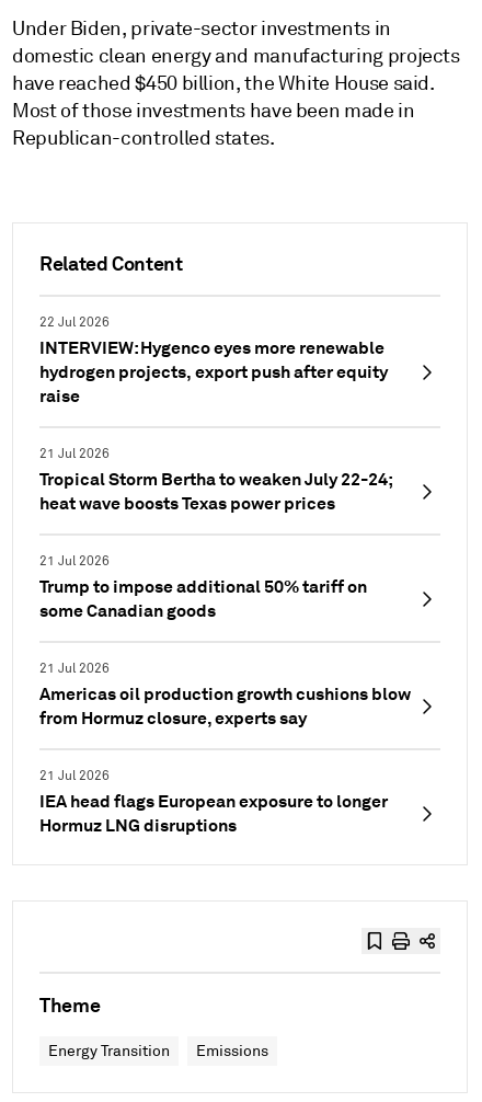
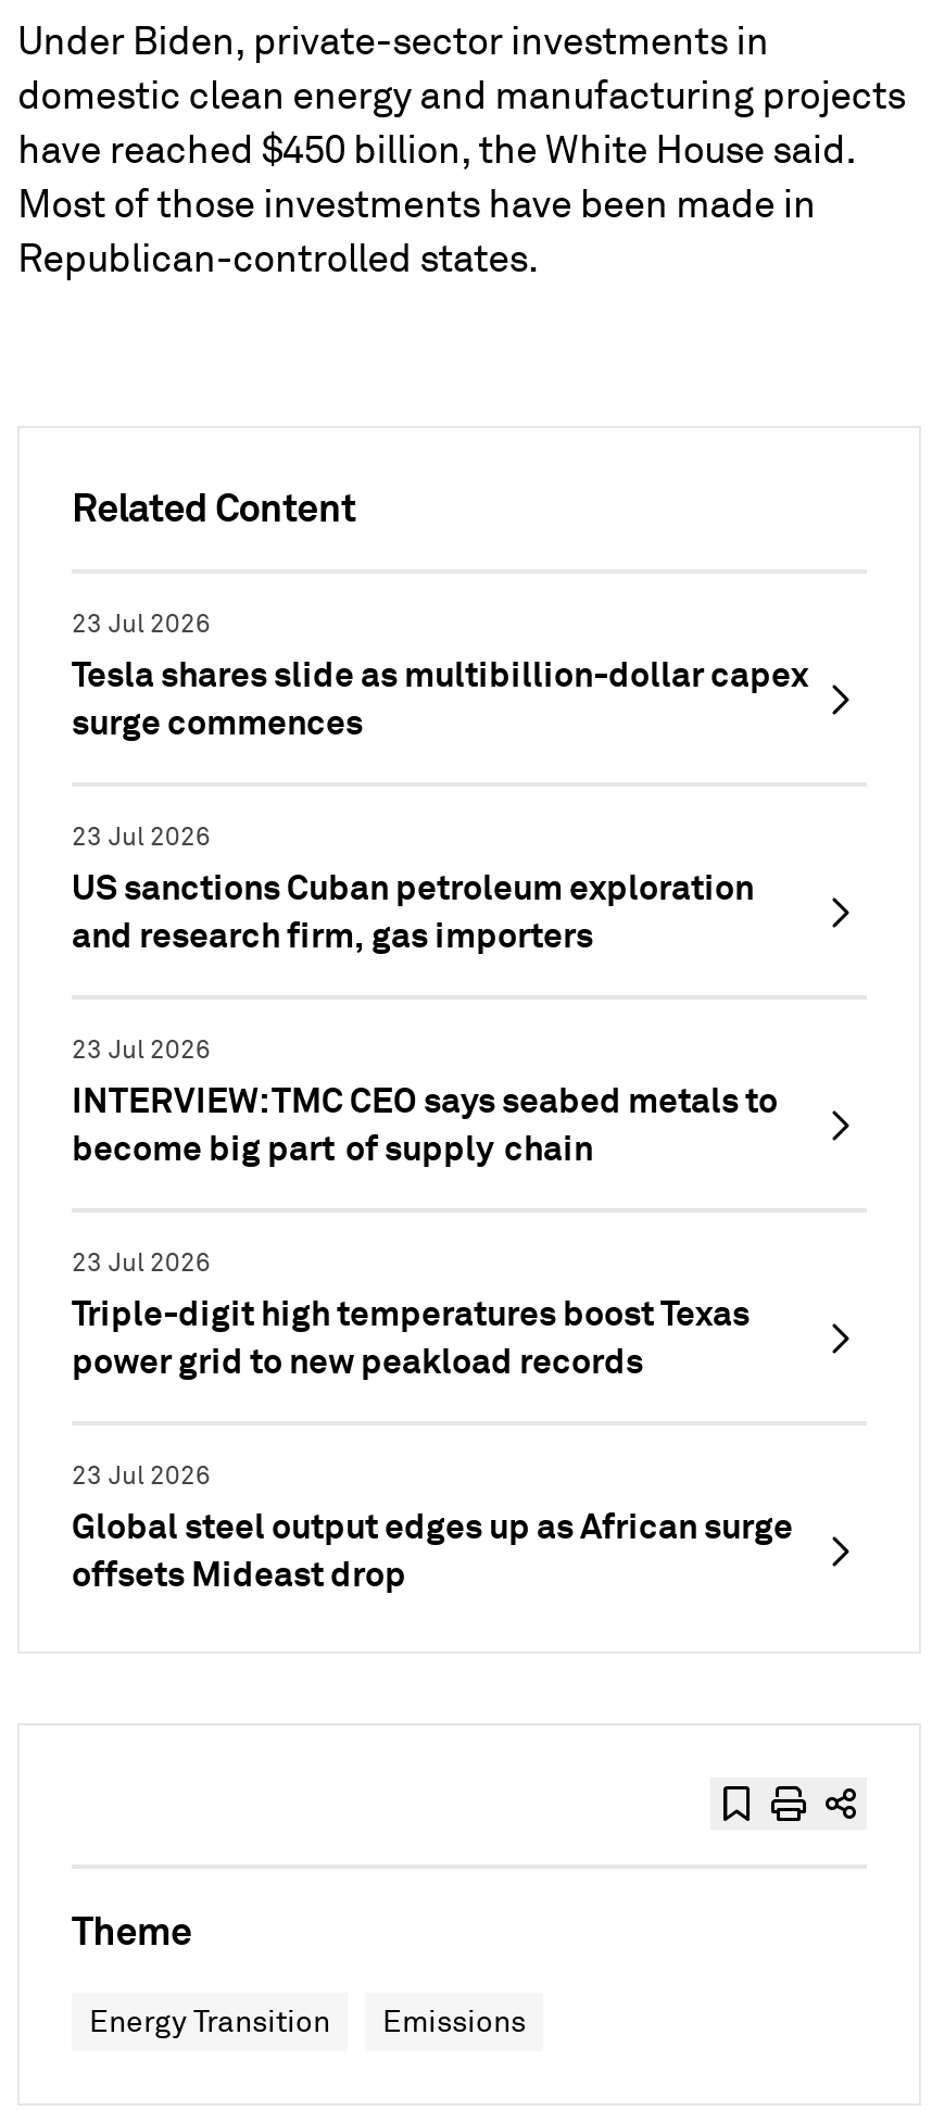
[39,314,388,407] 22 Jul 2026 | INTERVIEW: Hygenco eyes more renewable | hydrogen projects, export push after equity | raise -> [72,608,808,745] 23 Jul 2026 | Tesla shares slide as multibillion-dollar capex | surge commences
[39,446,392,515] 21 Jul 2026 | Tropical Storm Bertha to weaken July 22-24; | heat wave boosts Texas power prices -> [72,821,754,958] 23 Jul 2026 | US sanctions Cuban petroleum exploration | and research firm, gas importers
[39,553,367,622] 21 Jul 2026 | Trump to impose additional 50% tariff on | some Canadian goods -> [72,1034,778,1171] 23 Jul 2026 | INTERVIEW: TMC CEO says seabed metals to | become big part of supply chain
[39,661,411,730] 21 Jul 2026 | Americas oil production growth cushions blow | from Hormuz closure, experts say -> [72,1247,750,1384] 23 Jul 2026 | Triple-digit high temperatures boost Texas | power grid to new peakload records
[39,768,388,837] 21 Jul 2026 | IEA head flags European exposure to longer | Hormuz LNG disruptions -> [72,1460,793,1597] 23 Jul 2026 | Global steel output edges up as African surge | offsets Mideast drop

